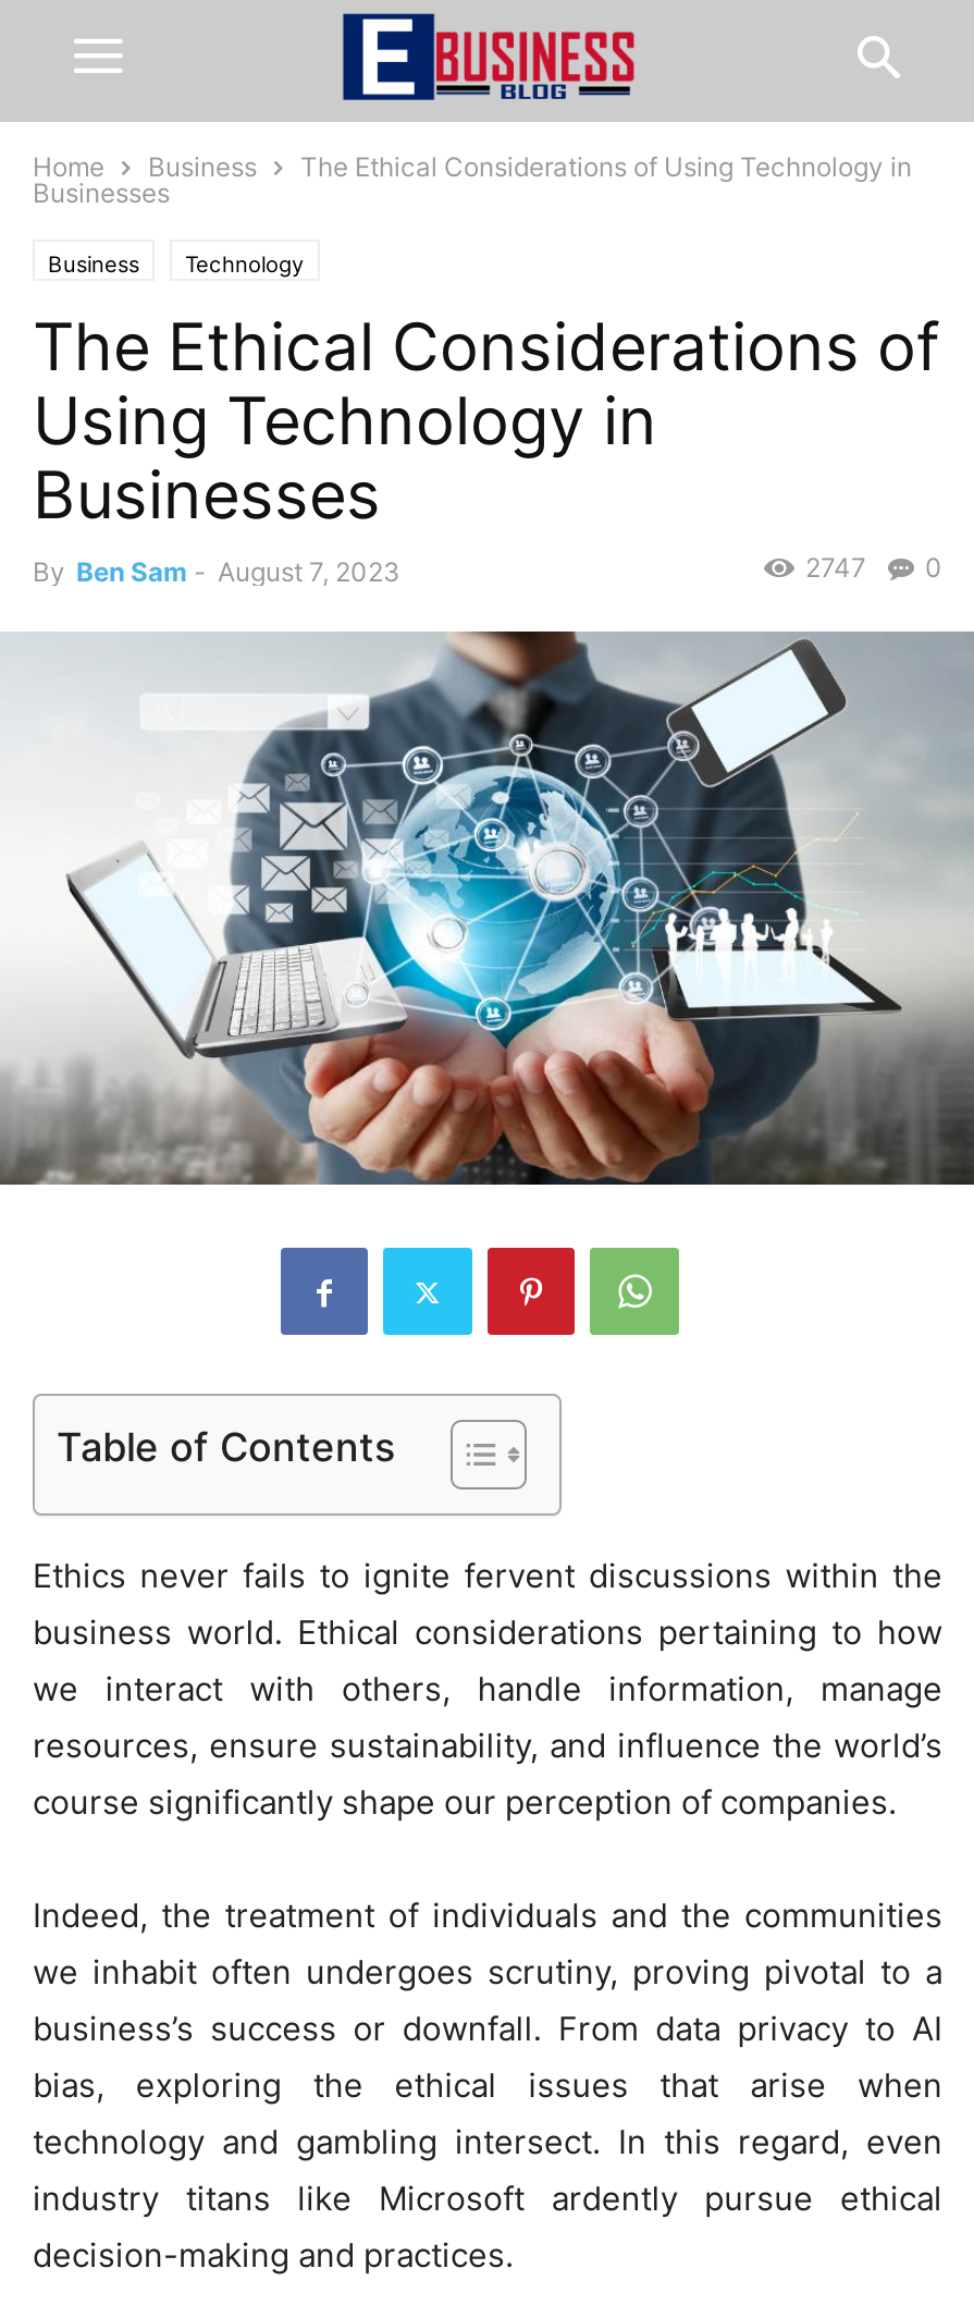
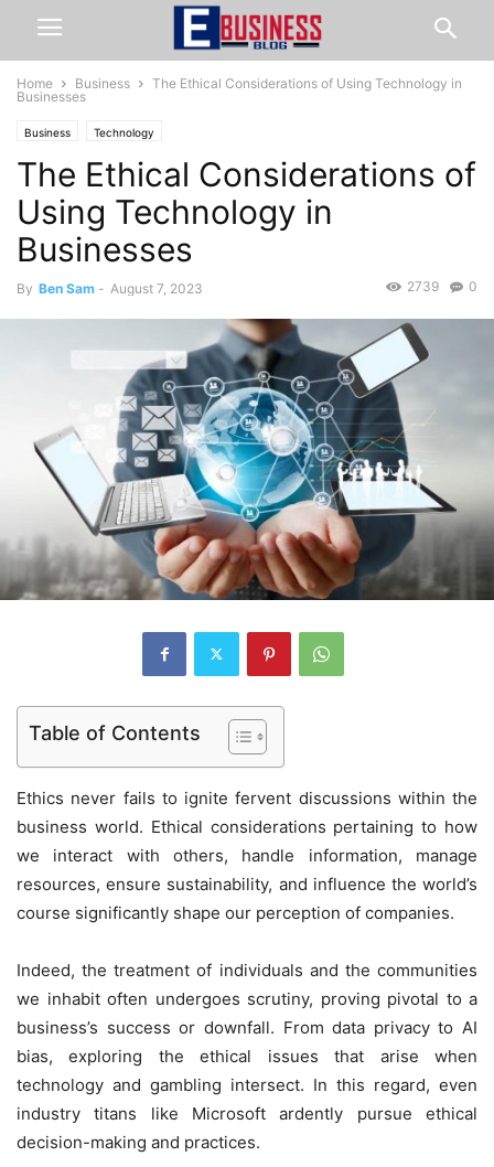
[805,551,942,584] 2747 0 -> [407,278,477,295] 2739 0

